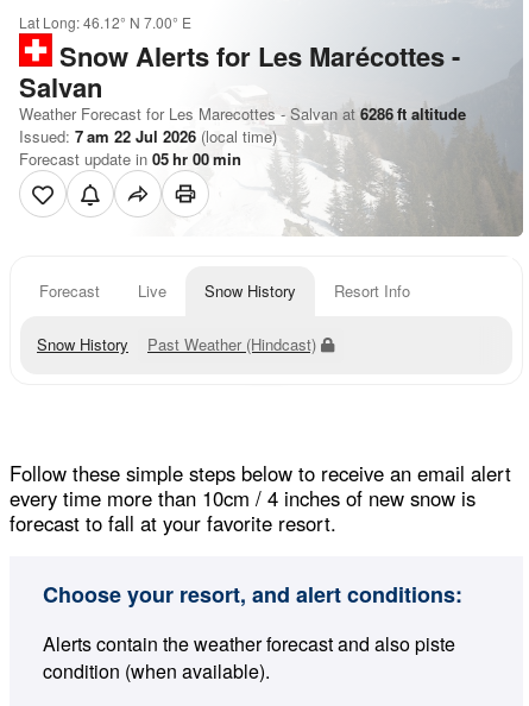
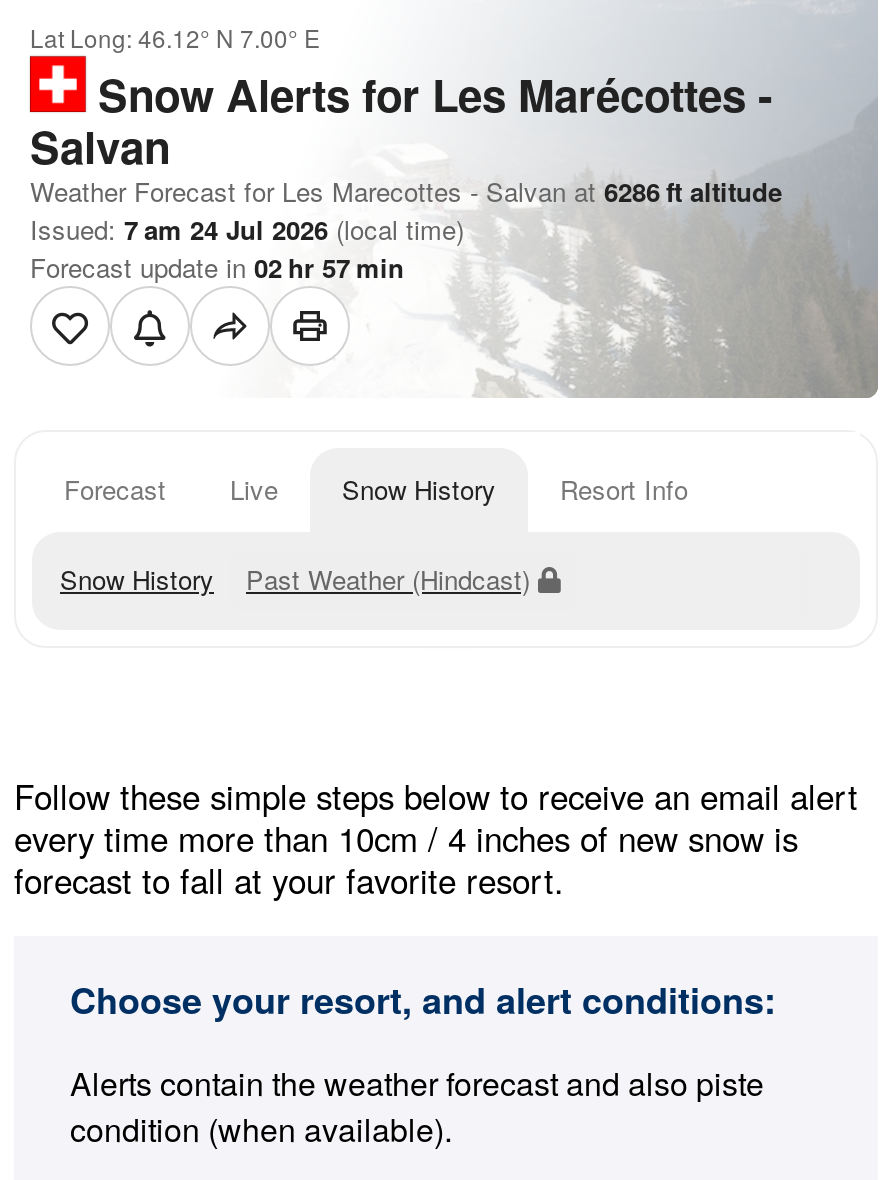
[19,125,277,147] Issued: 7 am 22 Jul 2026 (local time) -> [30,210,464,248] Issued: 7 am 24 Jul 2026 (local time)
[19,147,241,170] Forecast update in 05 hr 00 min -> [30,248,404,286] Forecast update in 02 hr 57 min

